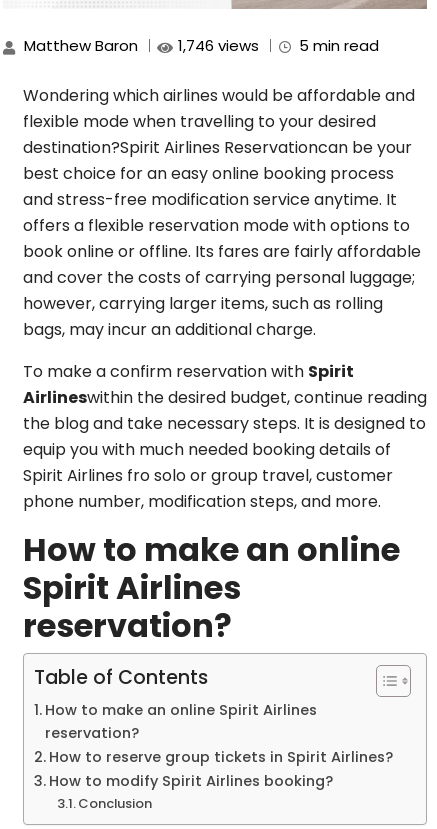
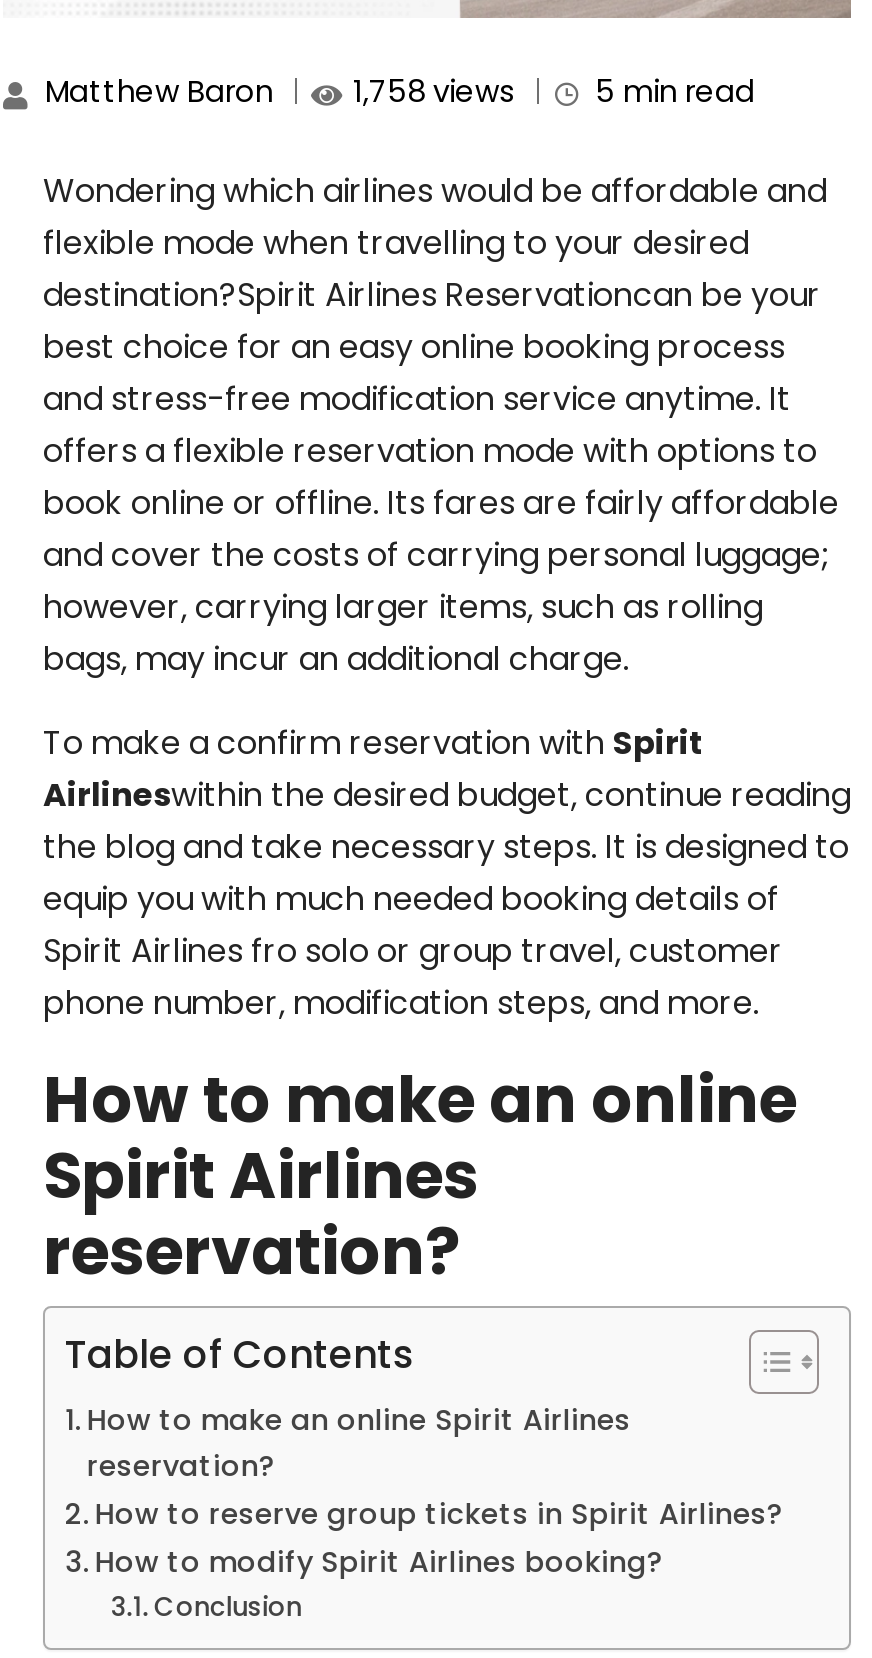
[24,35,379,56] Matthew Baron 1,746 views 5 min read -> [45,70,755,112] Matthew Baron 1,758 views 5 min read

